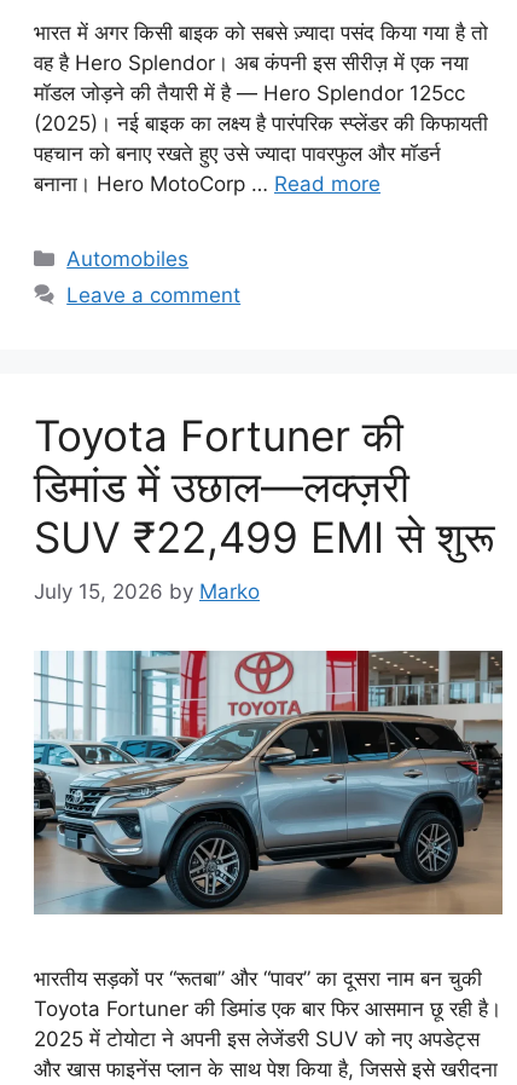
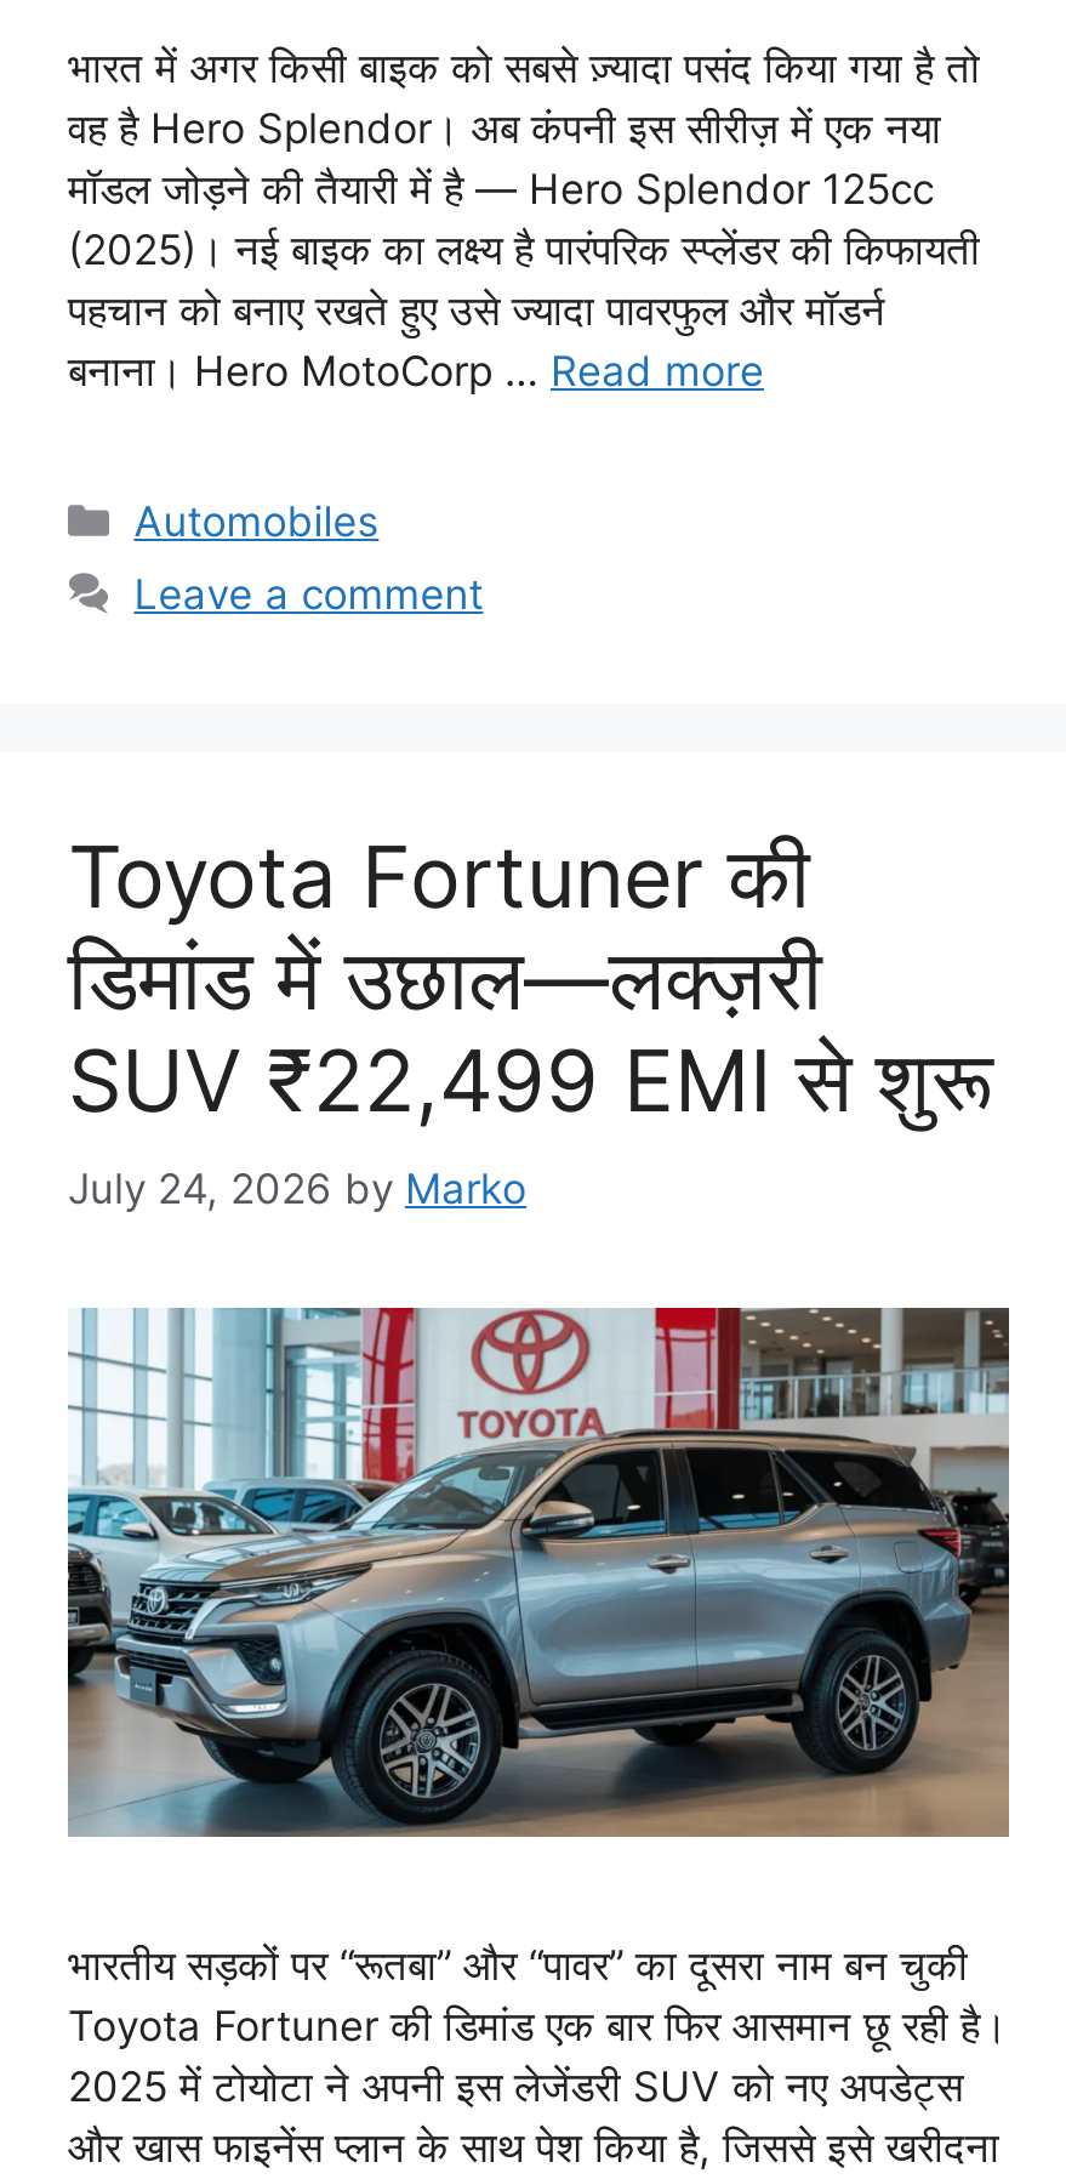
[34,579,260,603] July 15, 2026 by Marko -> [68,1164,526,1213] July 24, 2026 by Marko

